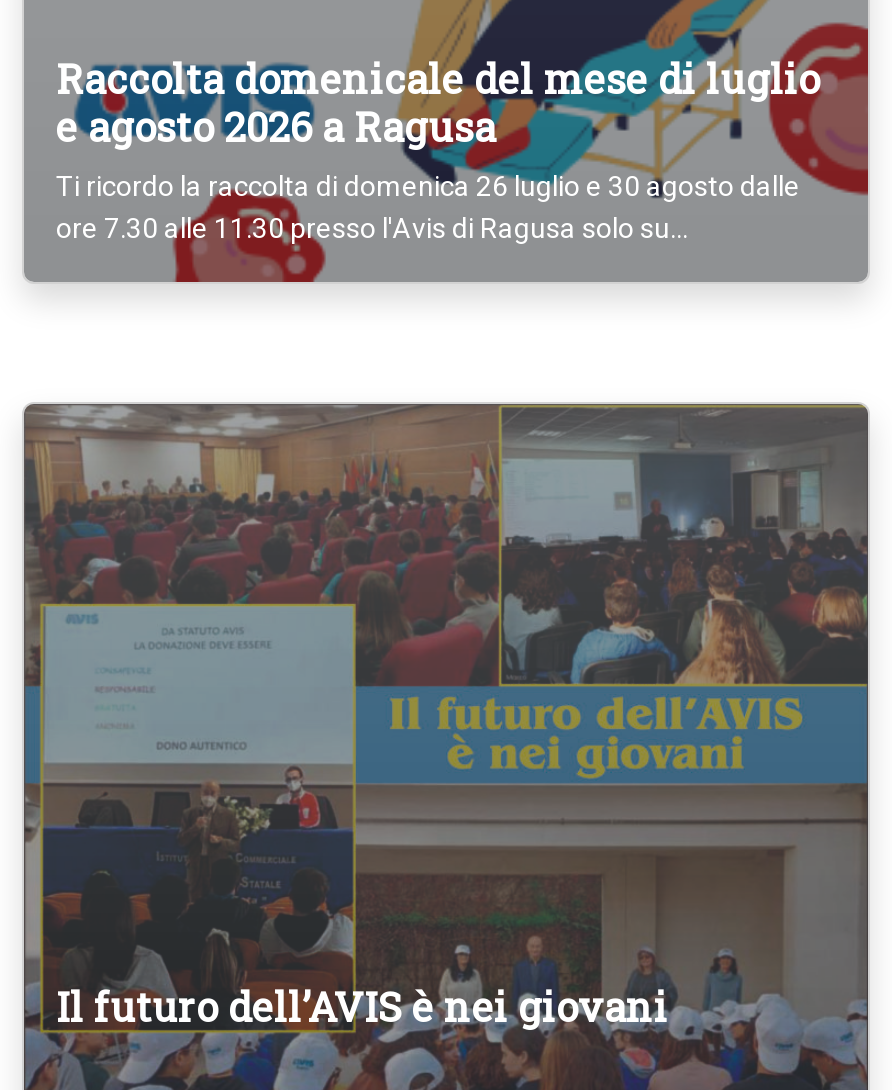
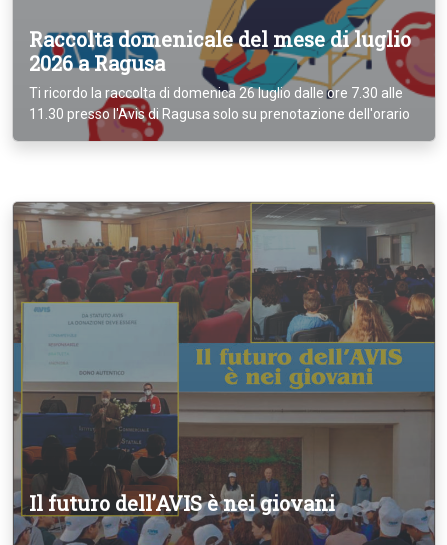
[56,100,800,244] e agosto 2026 a Ragusa | Ti ricordo la raccolta di domenica 26 luglio e 30 agosto dalle | ore 7.30 alle 11.30 presso l'Avis di Ragusa solo su... -> [29,50,410,122] 2026 a Ragusa | Ti ricordo la raccolta di domenica 26 luglio dalle ore 7.30 alle | 11.30 presso l'Avis di Ragusa solo su prenotazione dell'orario

